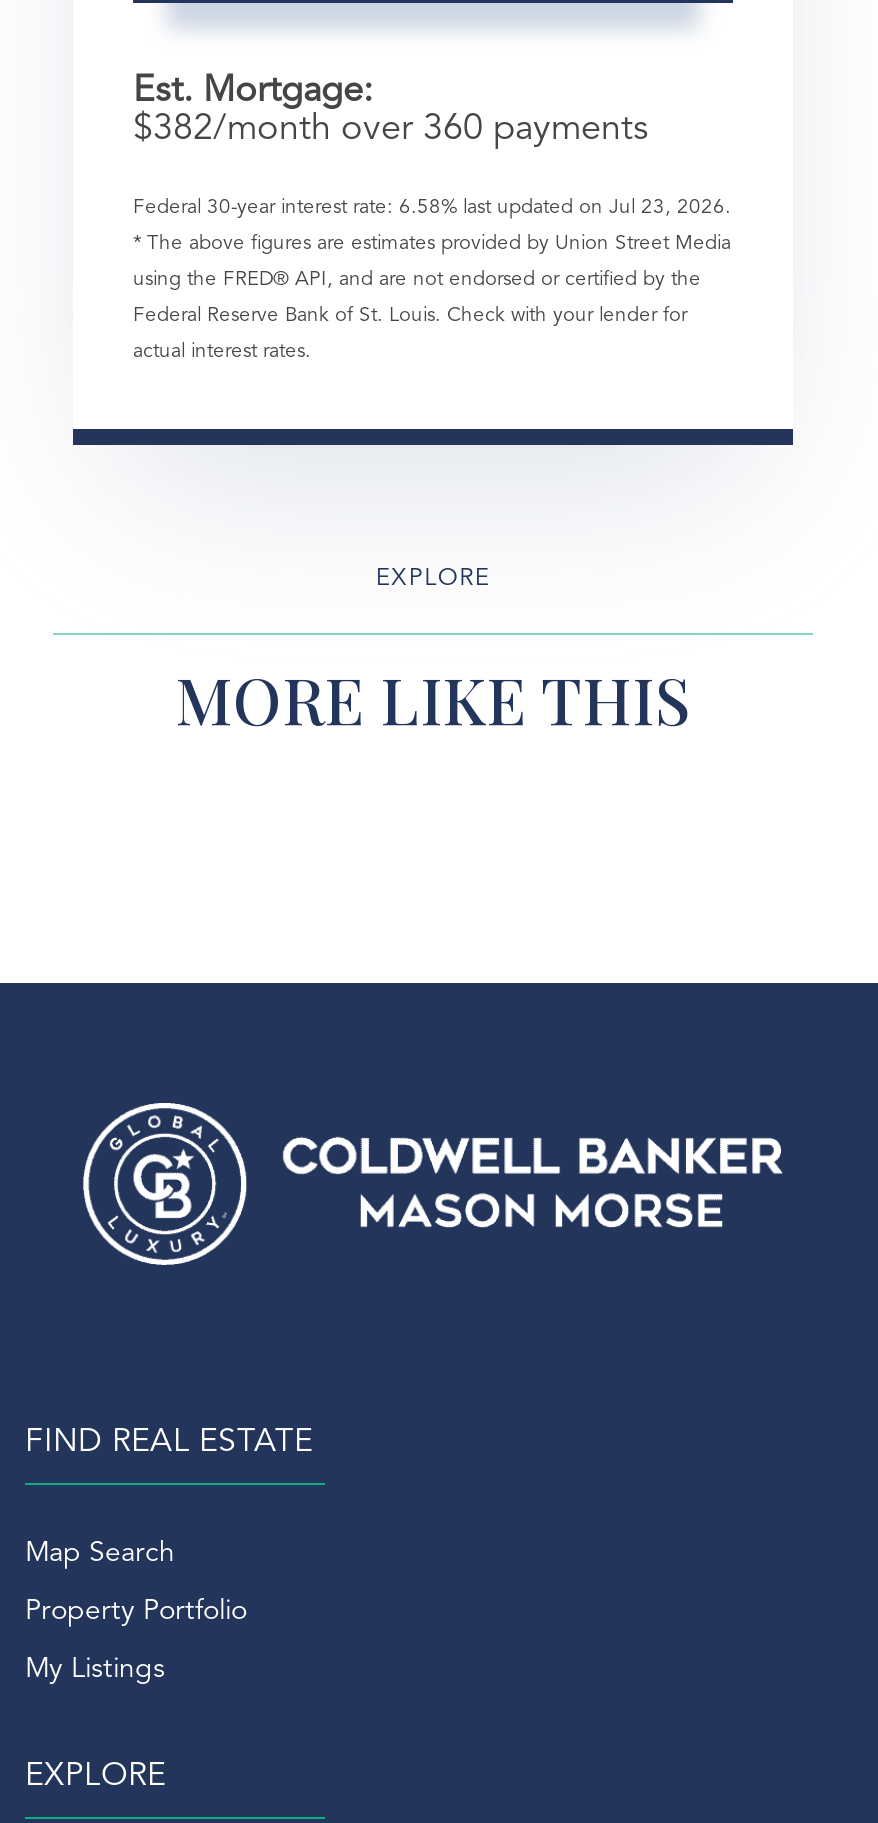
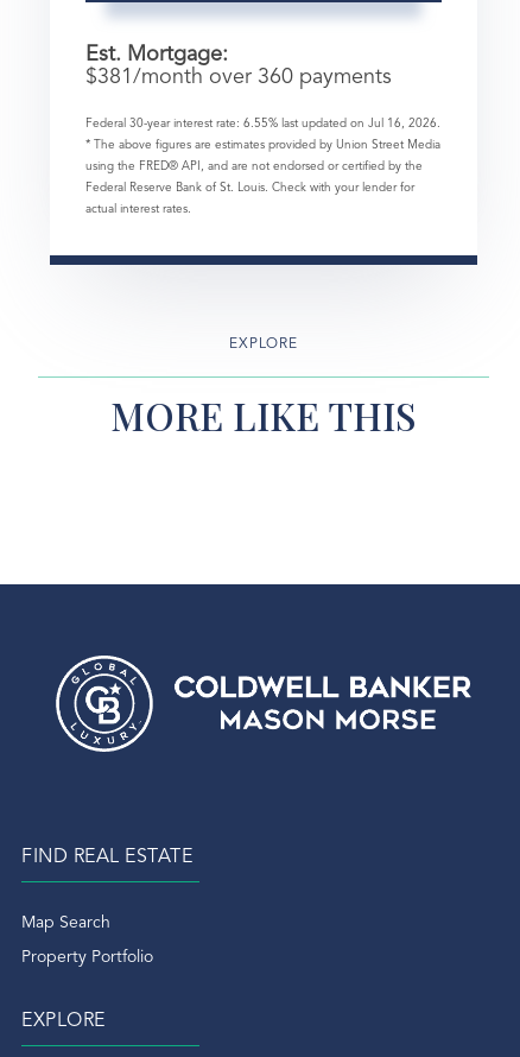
[133,110,649,146] $382/month over 360 payments -> [85,66,392,88] $381/month over 360 payments
[133,196,731,216] Federal 30-year interest rate: 6.58% last updated on Jul 23, 2026. -> [85,117,440,129] Federal 30-year interest rate: 6.55% last updated on Jul 16, 2026.
[25,1655,165,1683] My Listings -> none

